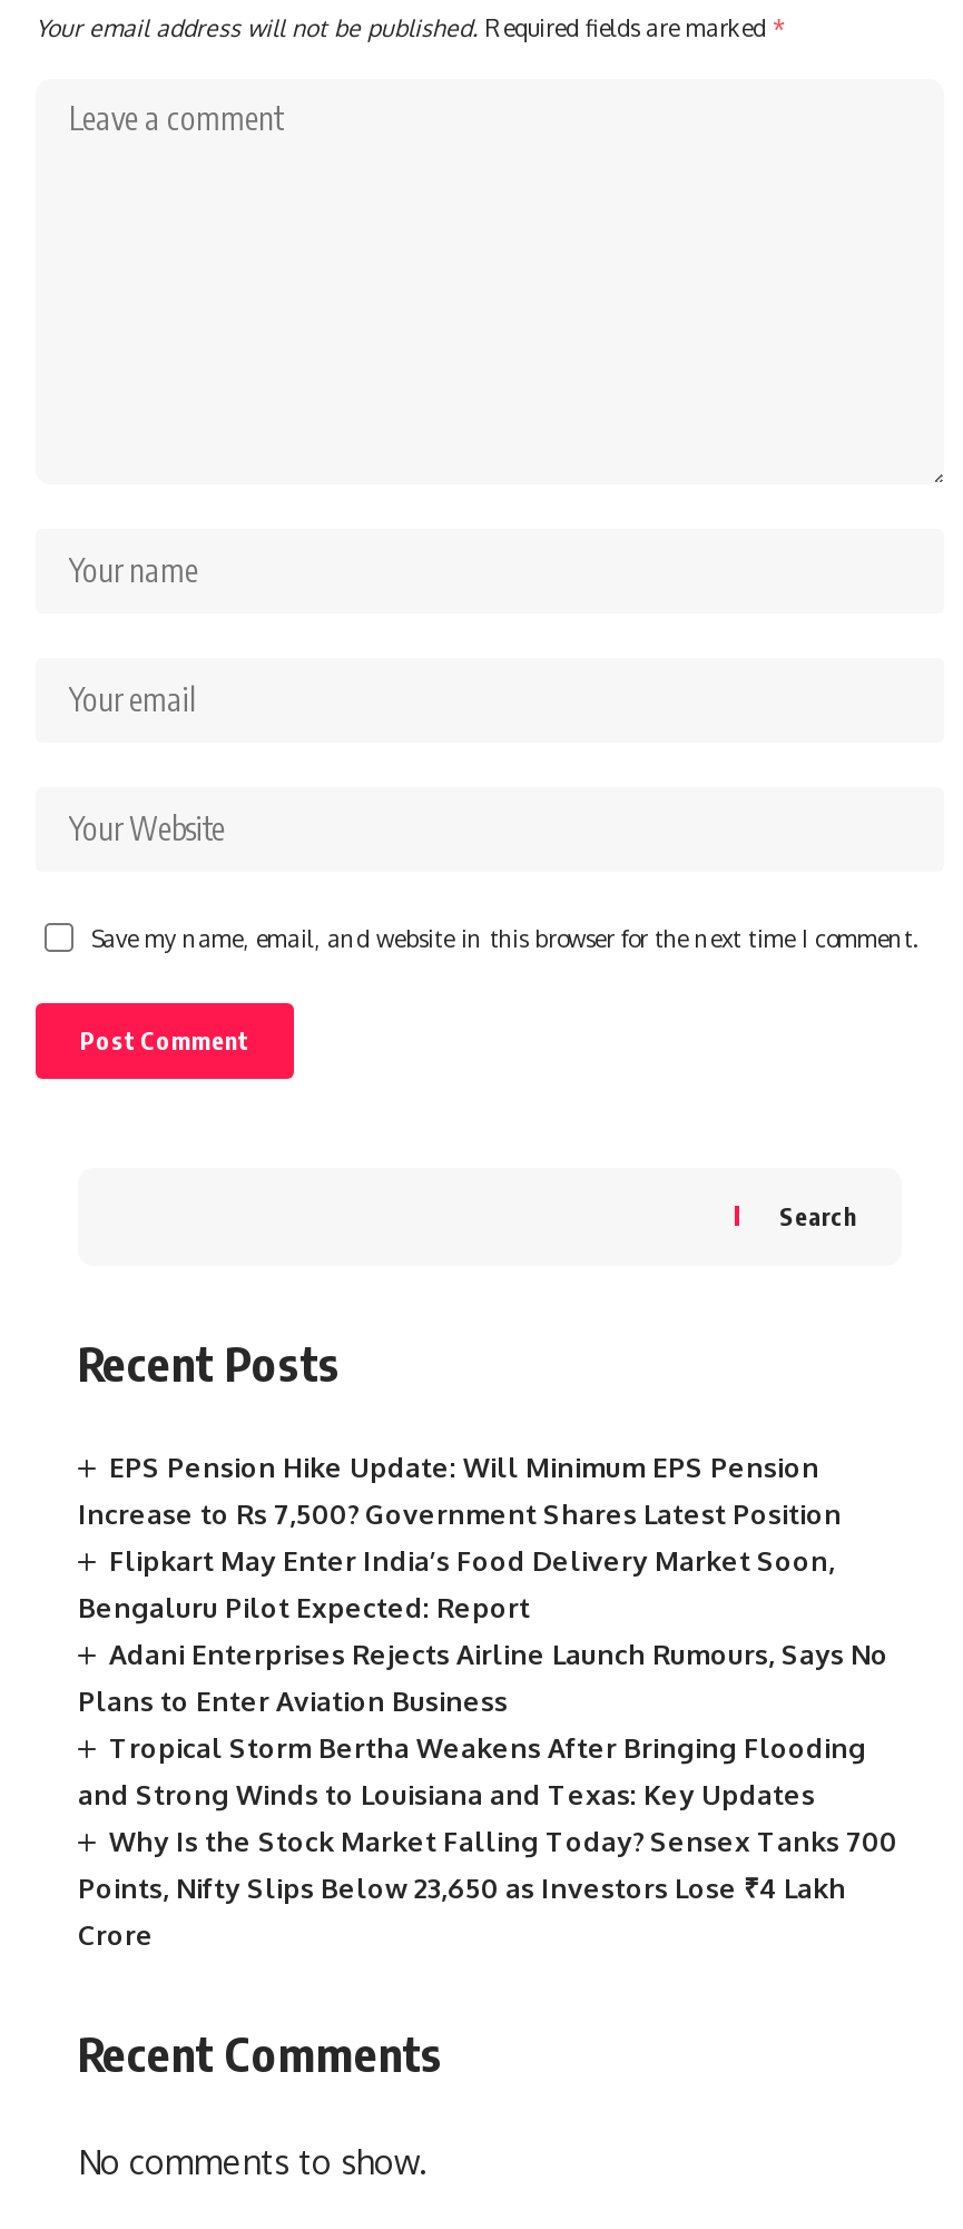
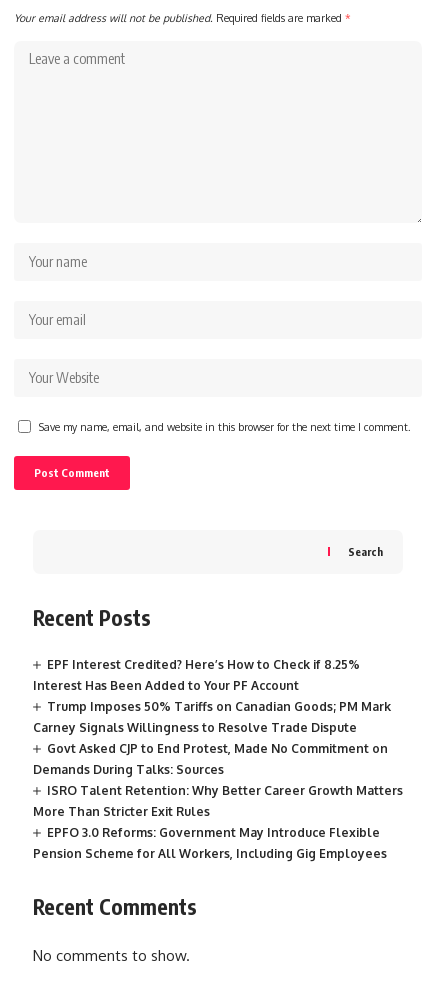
[78,1451,897,1952] EPS Pension Hike Update: Will Minimum EPS Pension | Increase to Rs 7,500? Government Shares Latest Position | Flipkart May Enter India’s Food Delivery Market Soon, | Bengaluru Pilot Expected: Report | Adani Enterprises Rejects Airline Launch Rumours, Says No | Plans to Enter Aviation Business | Tropical Storm Bertha Weakens After Bringing Flooding | and Strong Winds to Louisiana and Texas: Key Updates | Why Is the Stock Market Falling Today? Sensex Tanks 700 | Points, Nifty Slips Below 23,650 as Investors Lose ₹4 Lakh | Crore -> [33,657,403,861] EPF Interest Credited? Here’s How to Check if 8.25% | Interest Has Been Added to Your PF Account | Trump Imposes 50% Tariffs on Canadian Goods; PM Mark | Carney Signals Willingness to Resolve Trade Dispute | Govt Asked CJP to End Protest, Made No Commitment on | Demands During Talks: Sources | ISRO Talent Retention: Why Better Career Growth Matters | More Than Stricter Exit Rules | EPFO 3.0 Reforms: Government May Introduce Flexible | Pension Scheme for All Workers, Including Gig Employees

